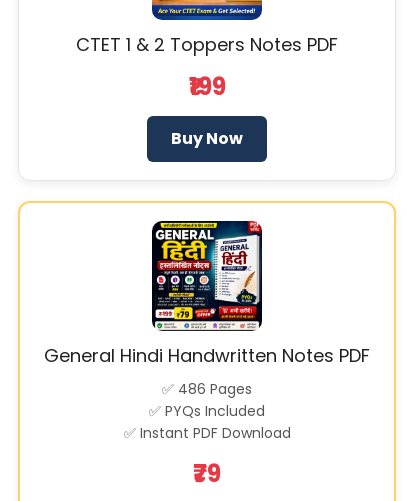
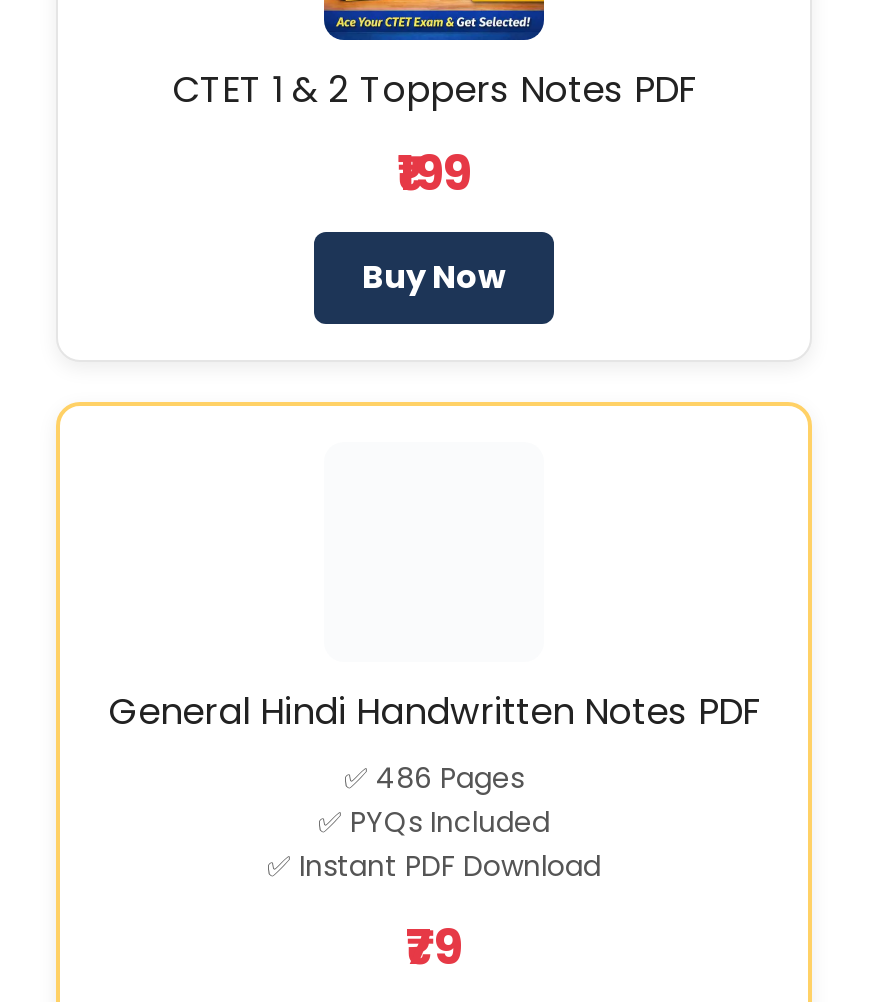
[151,220,263,332] [image] -> none

